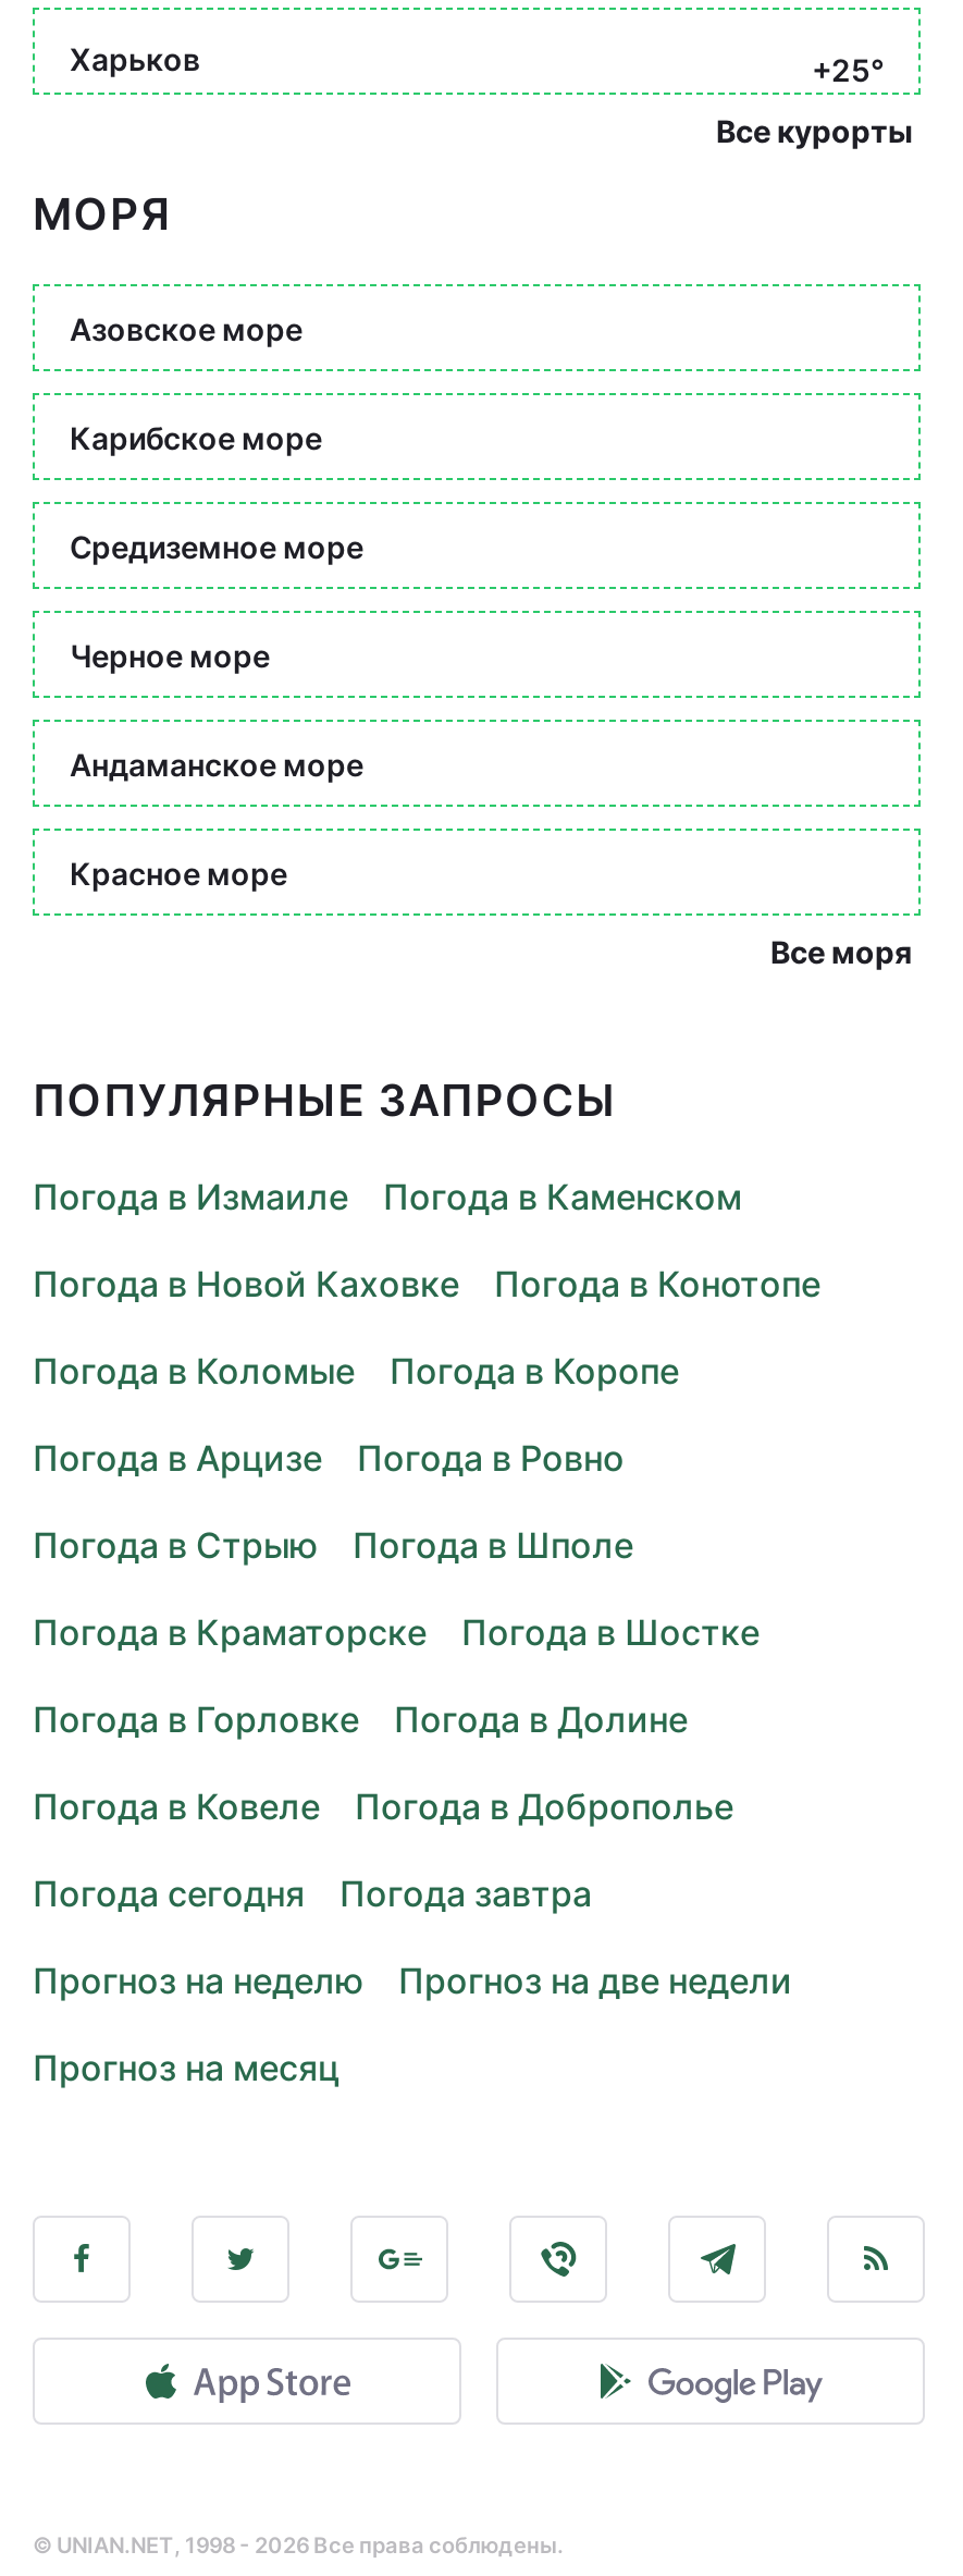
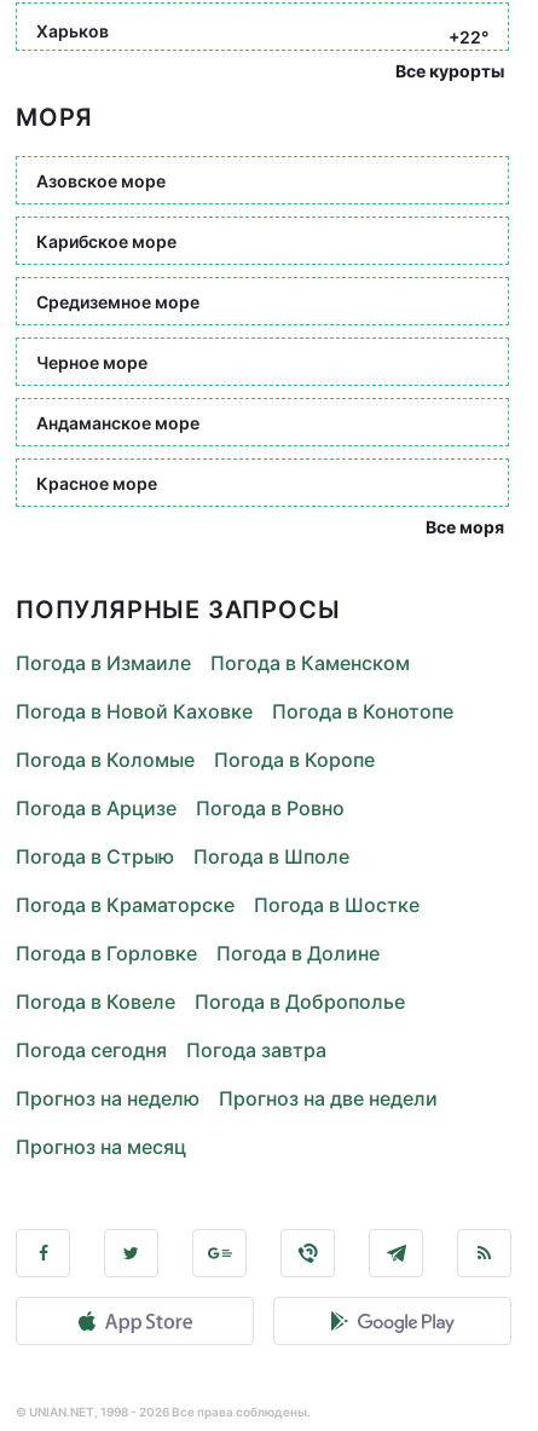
[812,51,884,88] +25° -> [449,27,488,47] +22°

